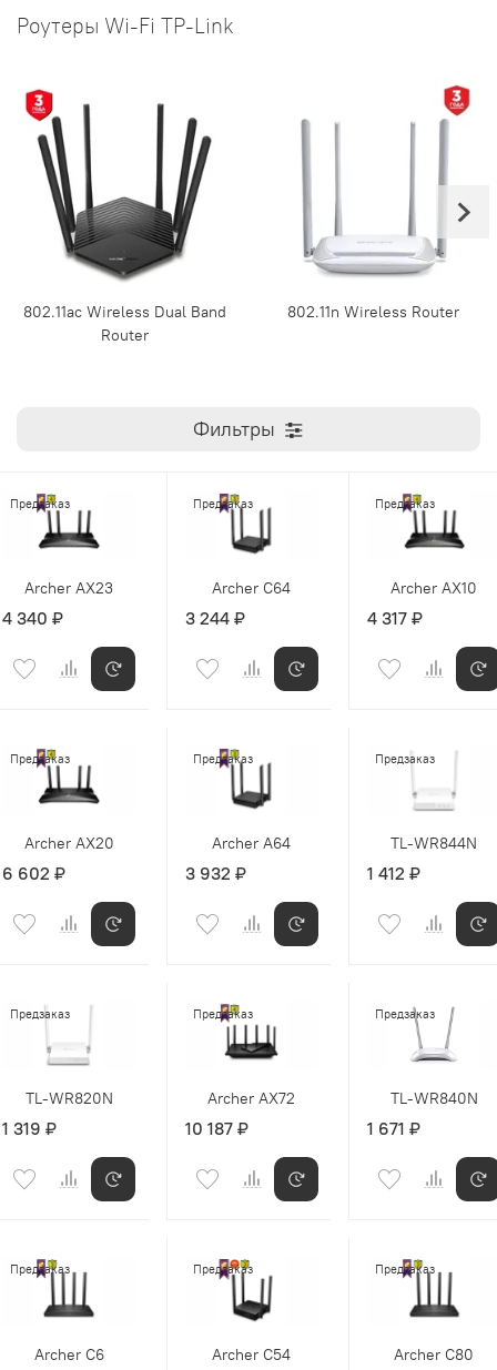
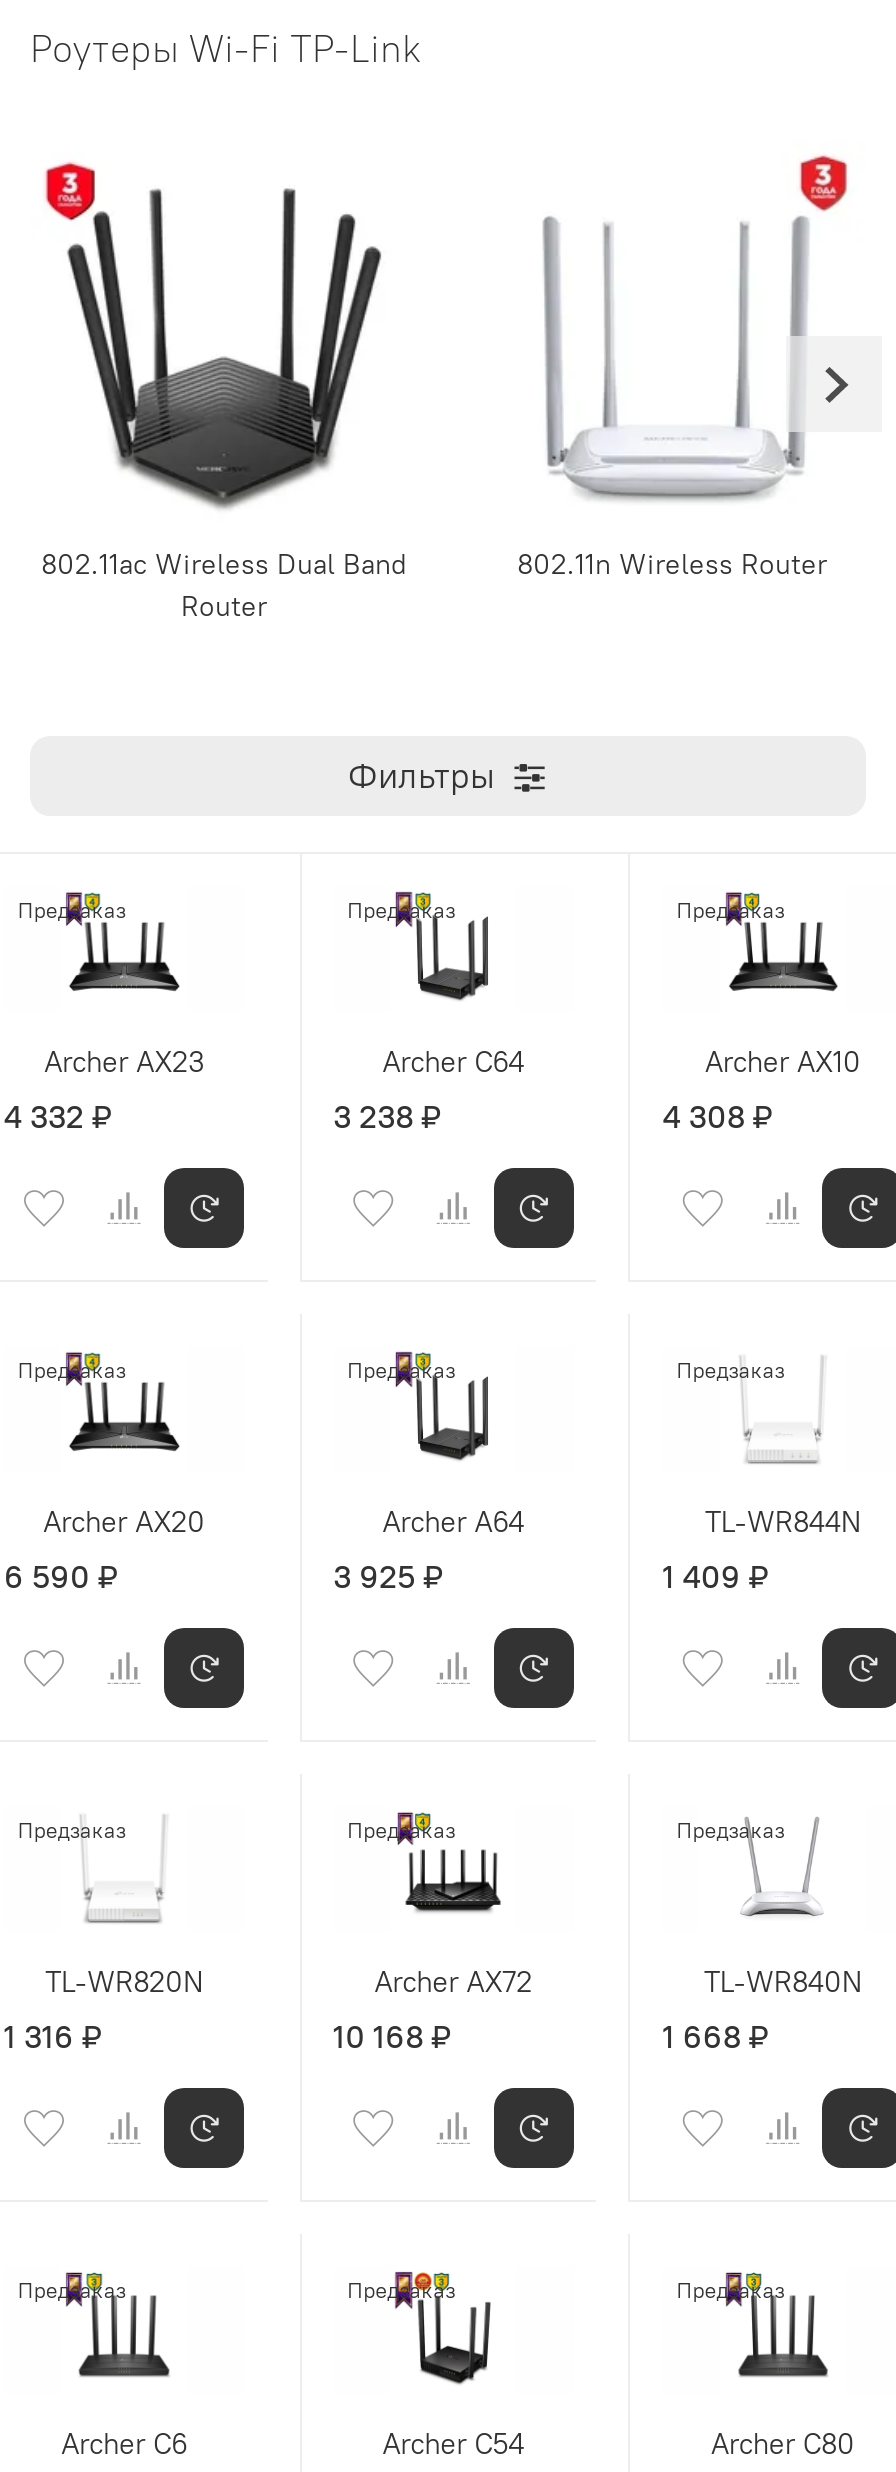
[2,607,63,629] 4 340 ₽ -> [4,1096,112,1136] 4 332 ₽
[185,607,245,629] 3 244 ₽ -> [333,1096,441,1136] 3 238 ₽
[368,607,423,629] 4 317 ₽ -> [663,1096,773,1136] 4 308 ₽
[2,862,65,884] 6 602 ₽ -> [4,1556,118,1596] 6 590 ₽
[185,862,246,884] 3 932 ₽ -> [333,1556,443,1596] 3 925 ₽
[368,862,421,884] 1 412 ₽ -> [663,1556,769,1596] 1 409 ₽
[2,1118,57,1140] 1 319 ₽ -> [4,2017,102,2057] 1 316 ₽
[185,1118,248,1140] 10 187 ₽ -> [333,2017,451,2057] 10 168 ₽
[368,1118,421,1140] 1 671 ₽ -> [663,2017,769,2057] 1 668 ₽

